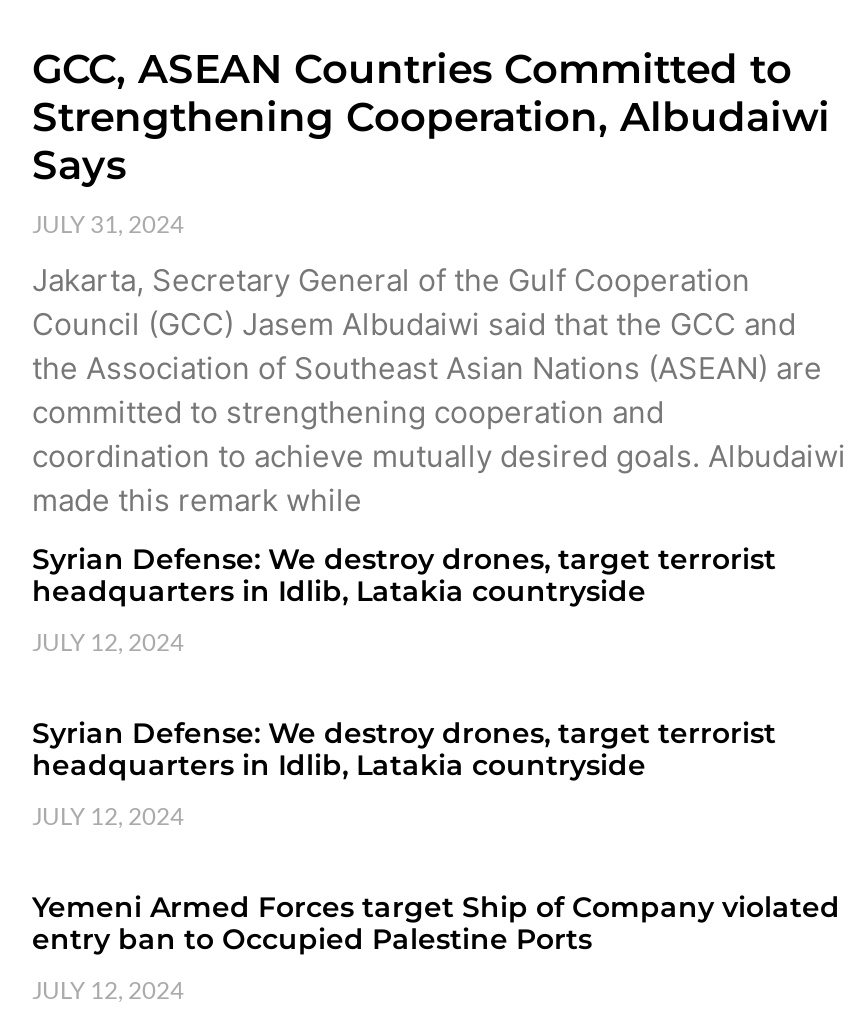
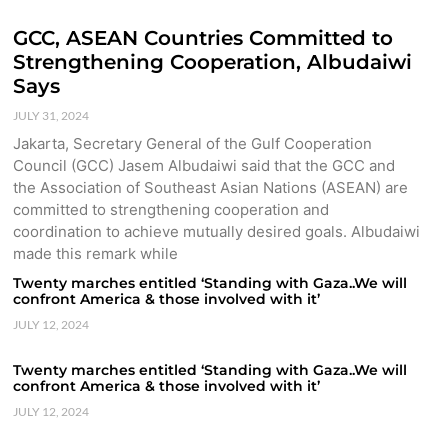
[32,541,776,609] Syrian Defense: We destroy drones, target terrorist | headquarters in Idlib, Latakia countryside -> [13,274,407,308] Twenty marches entitled ‘Standing with Gaza..We will | confront America & those involved with it’
[32,715,840,957] Syrian Defense: We destroy drones, target terrorist | headquarters in Idlib, Latakia countryside | JULY 12, 2024 | Yemeni Armed Forces target Ship of Company violated | entry ban to Occupied Palestine Ports -> [13,361,407,395] Twenty marches entitled ‘Standing with Gaza..We will | confront America & those involved with it’

